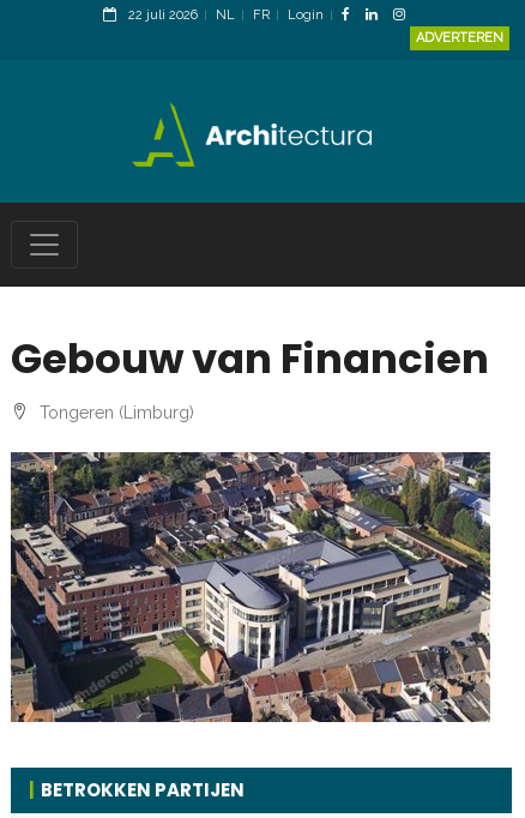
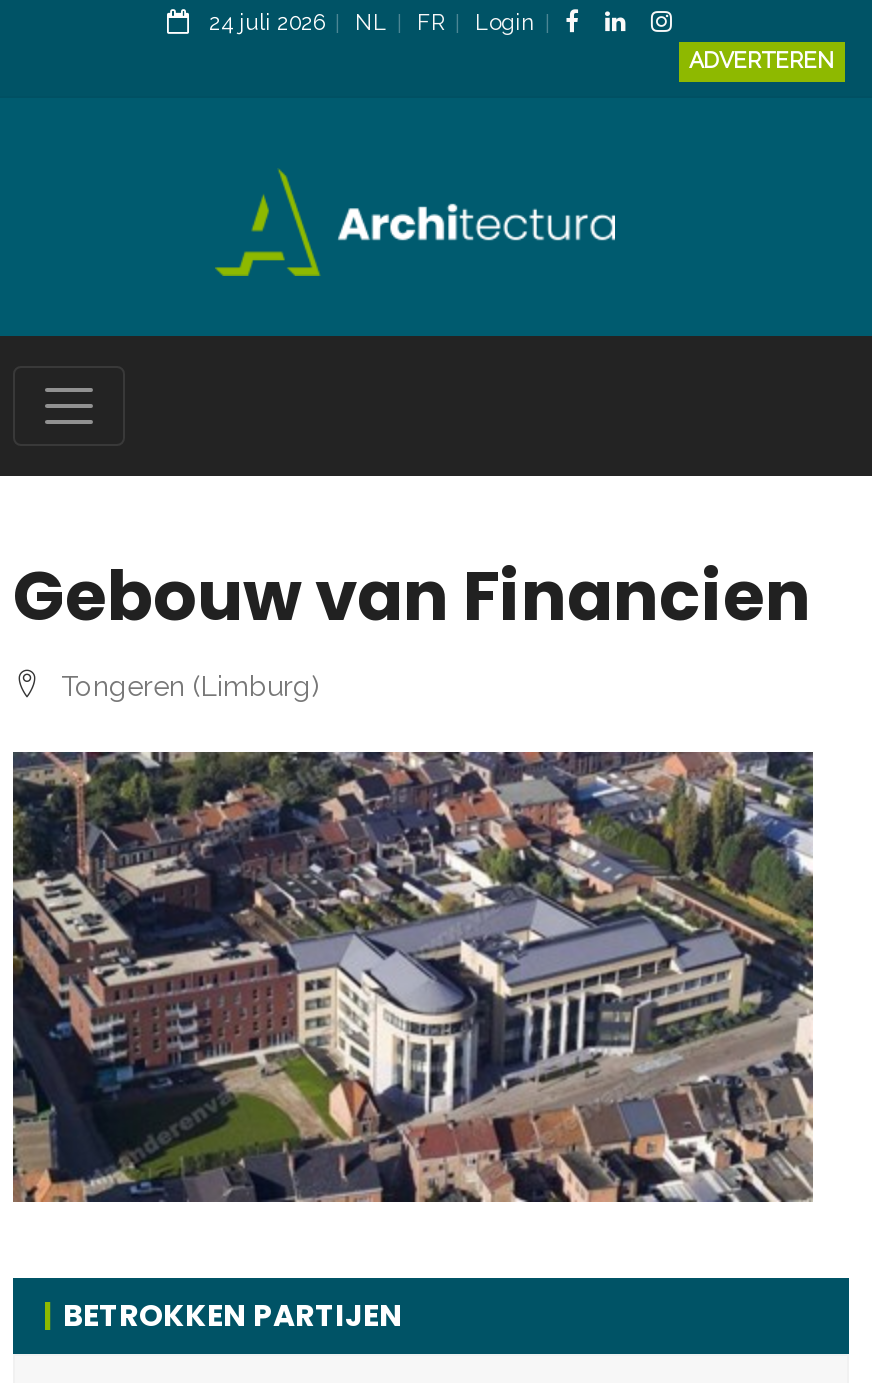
[128,7,324,23] 22 juli 2026 NL FR Login -> [209,10,535,36] 24 juli 2026 NL FR Login

